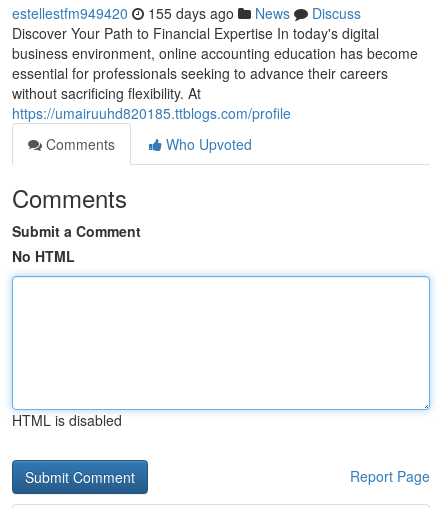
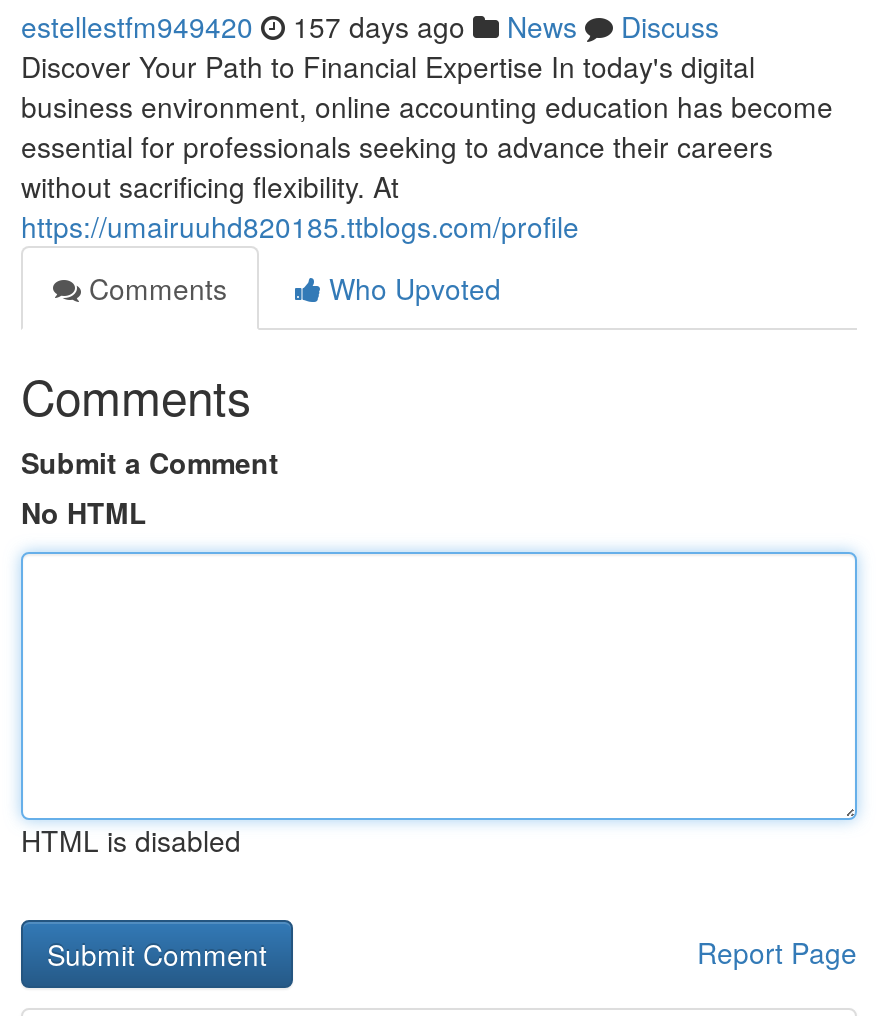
[12,3,361,23] estellestfm949420 155 days ago News Discuss -> [21,6,719,46] estellestfm949420 157 days ago News Discuss

